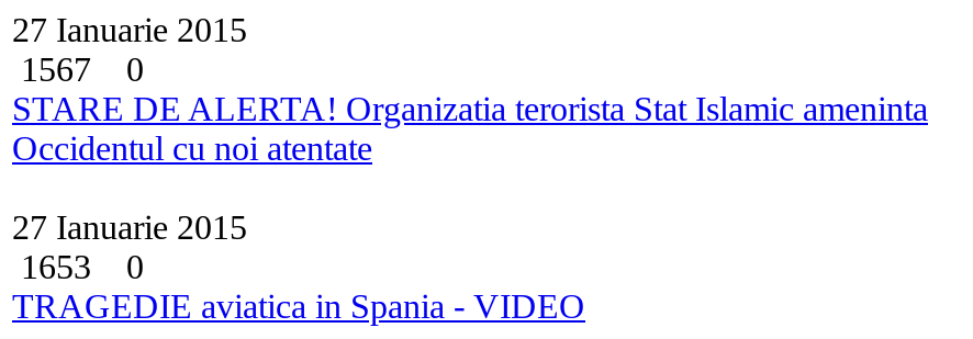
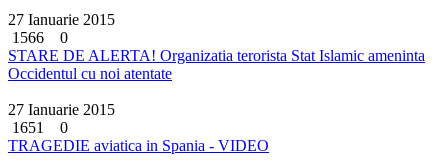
[12,50,144,88] 1567 0 -> [8,29,68,46] 1566 0
[12,248,144,285] 1653 0 -> [8,119,68,136] 1651 0

